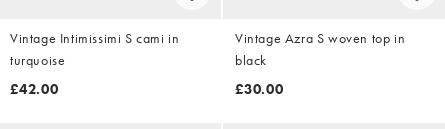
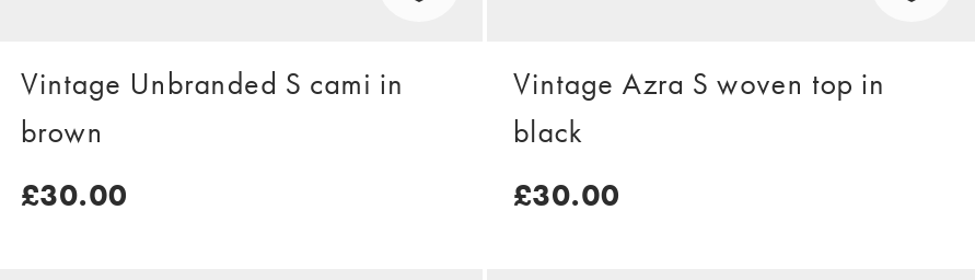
[10,29,179,69] Vintage Intimissimi S cami in | turquoise -> [21,64,404,151] Vintage Unbranded S cami in | brown
[10,80,59,98] £42.00 -> [21,175,128,215] £30.00

